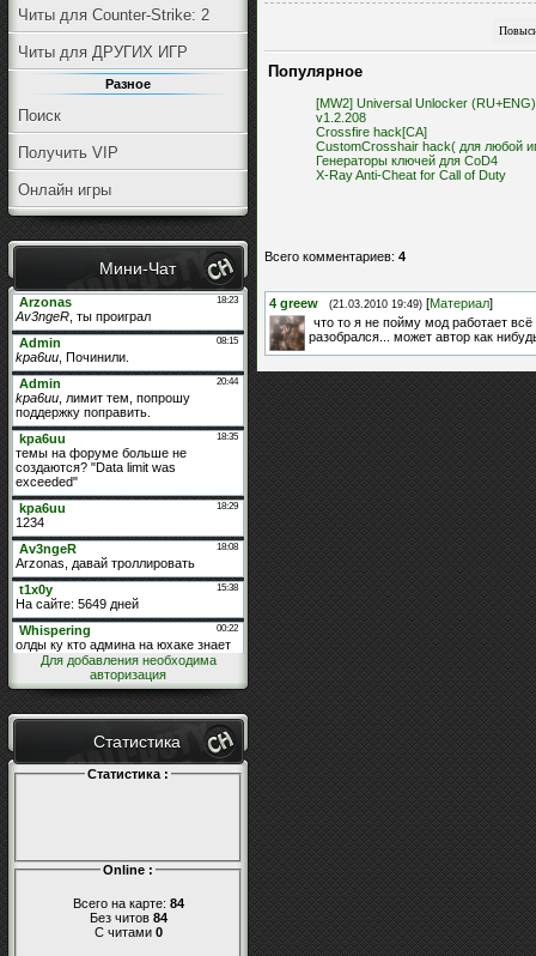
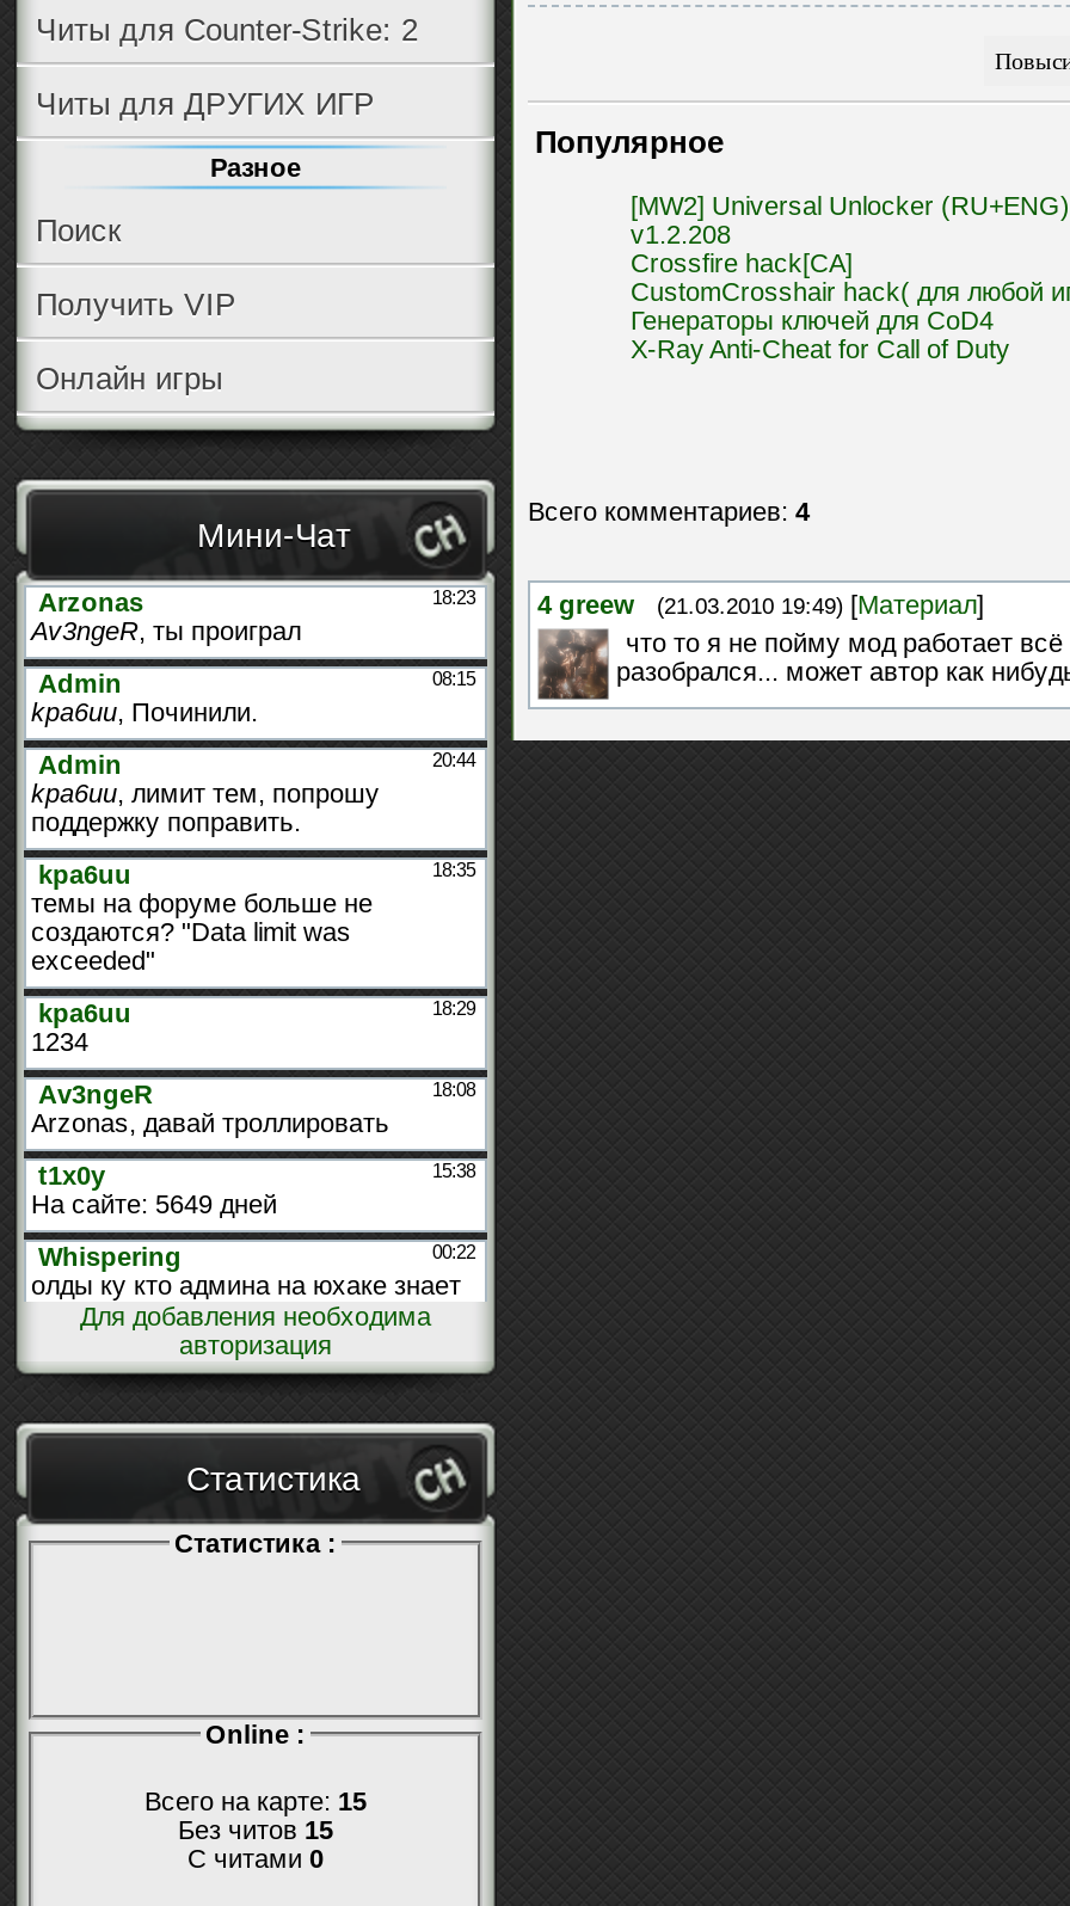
[72,896,184,910] Всего на карте: 84 -> [144,1786,367,1814] Всего на карте: 15
[89,910,167,924] Без читов 84 -> [178,1814,333,1843] Без читов 15

